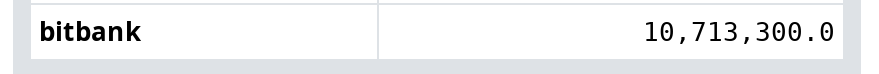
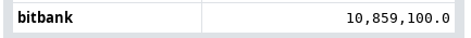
[643,16,835,46] 10,713,300.0 -> [346,9,450,26] 10,859,100.0

